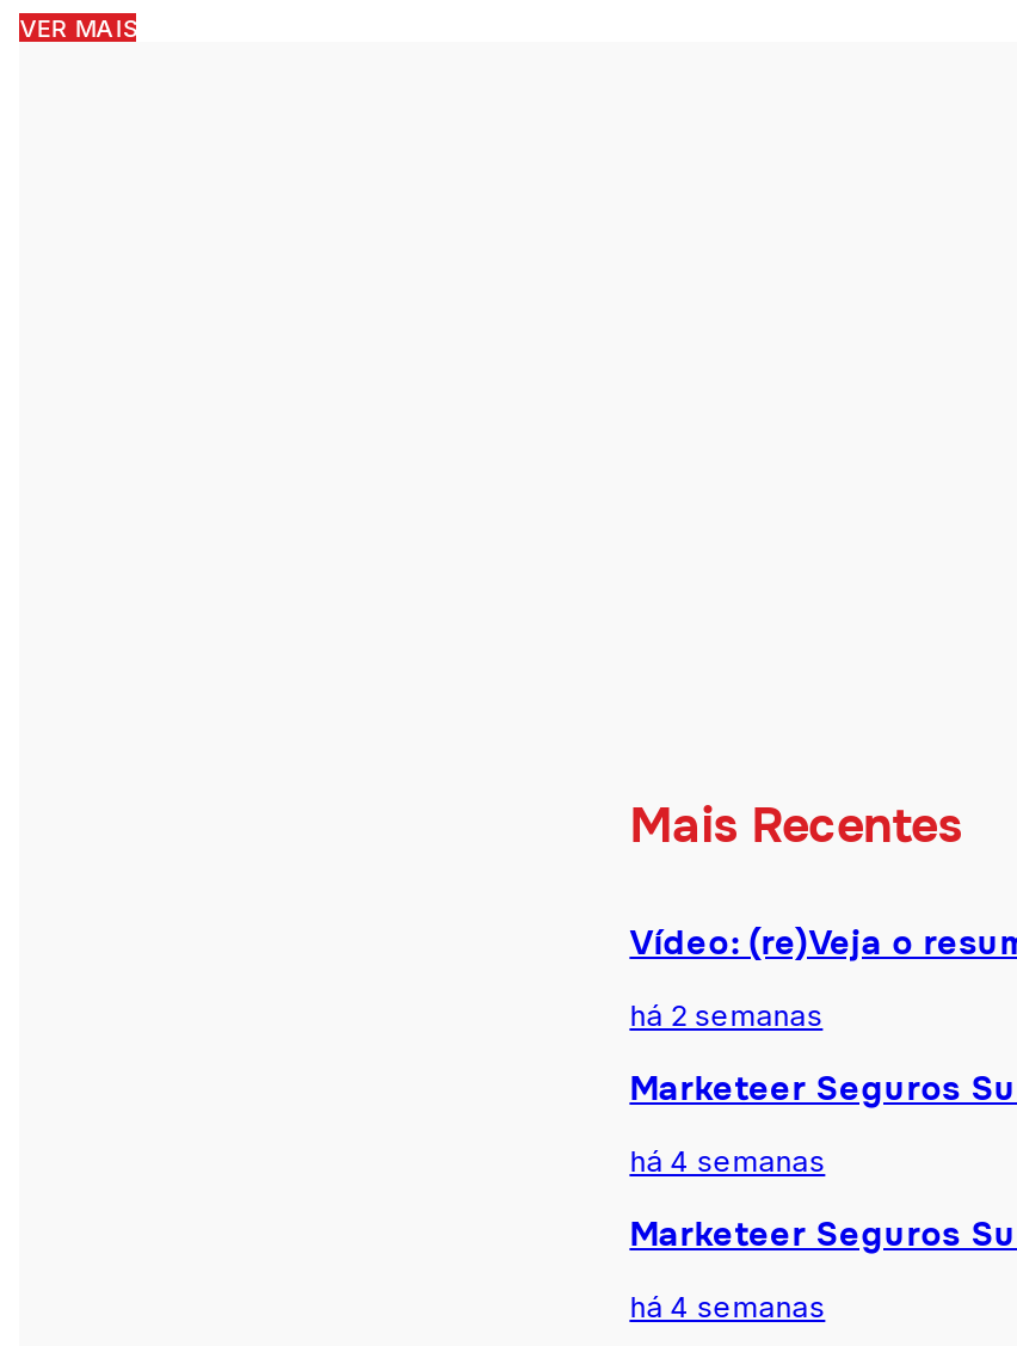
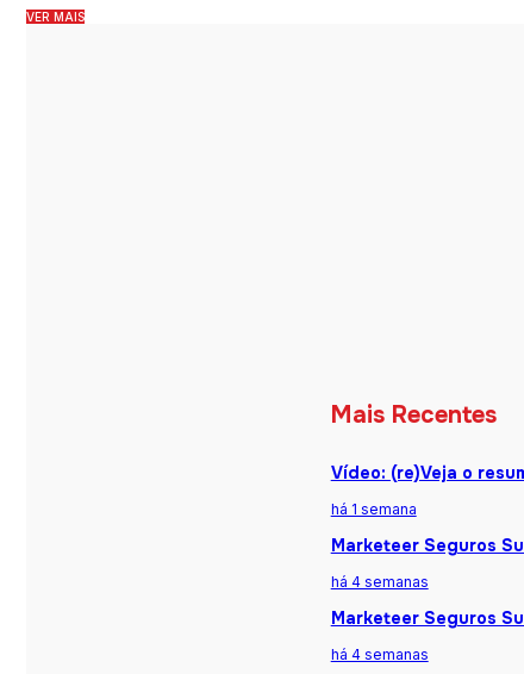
[630,997,823,1033] há 2 semanas -> [331,500,416,518] há 1 semana

